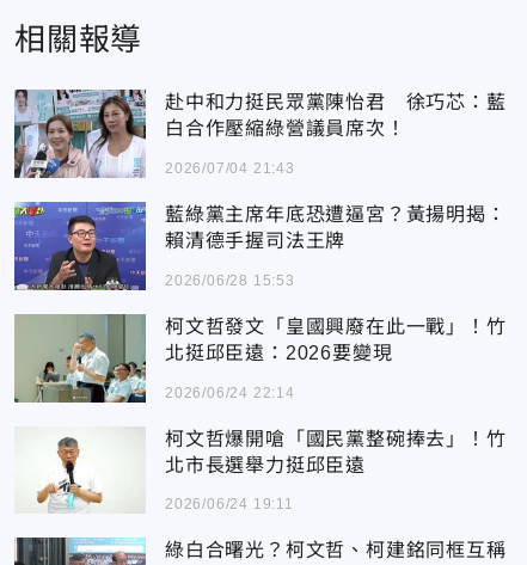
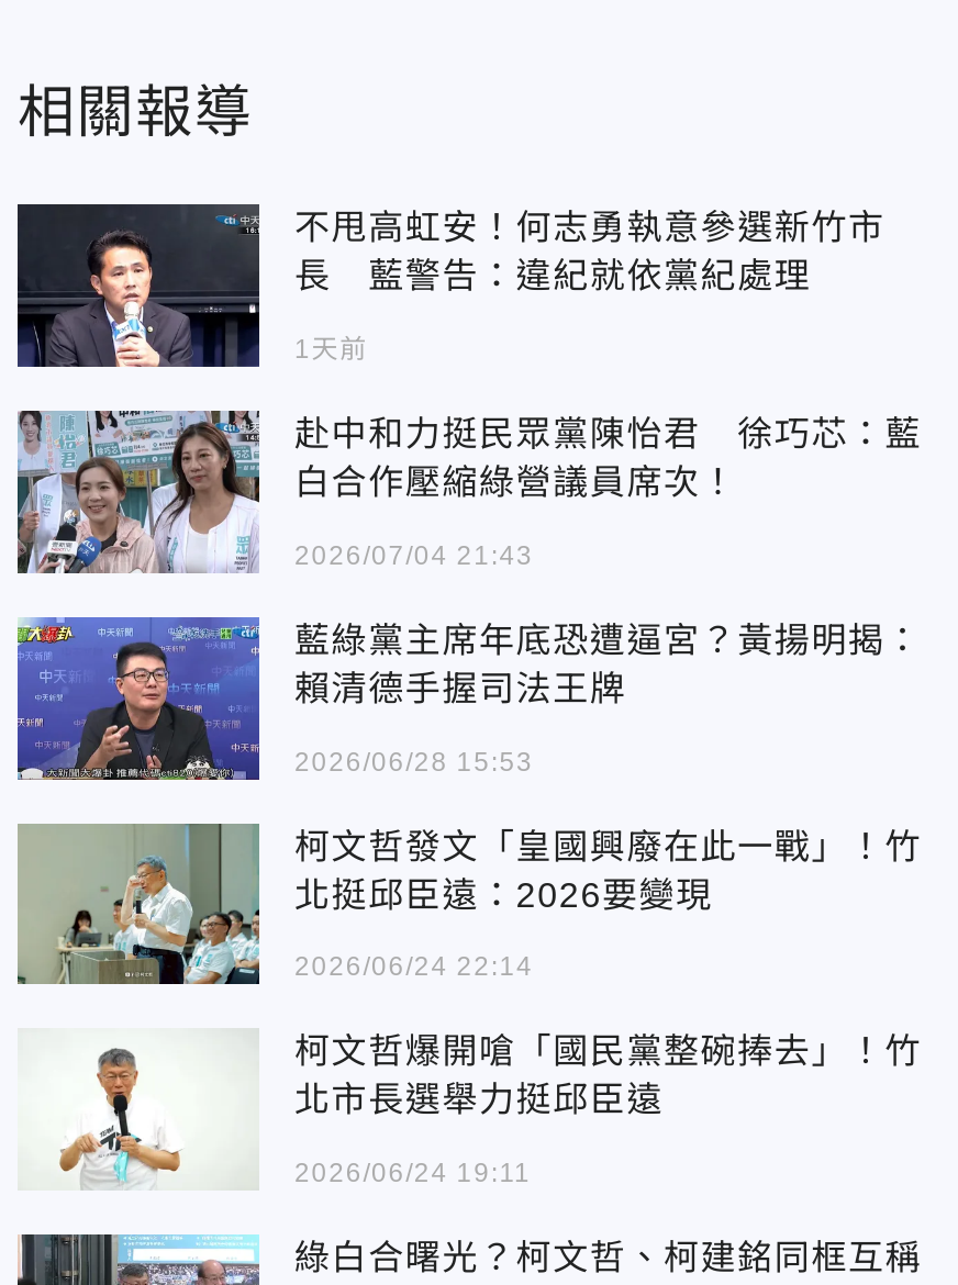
none -> [15,202,885,369] [image] | 不甩高虹安！何志勇執意參選新竹市 | 長 藍警告：違紀就依黨紀處理 | 1天前

